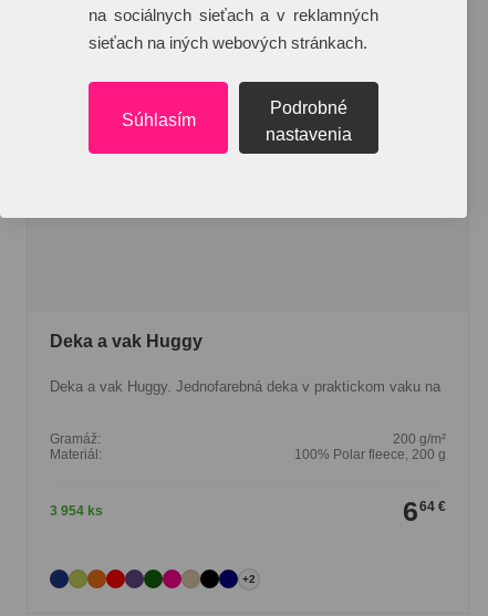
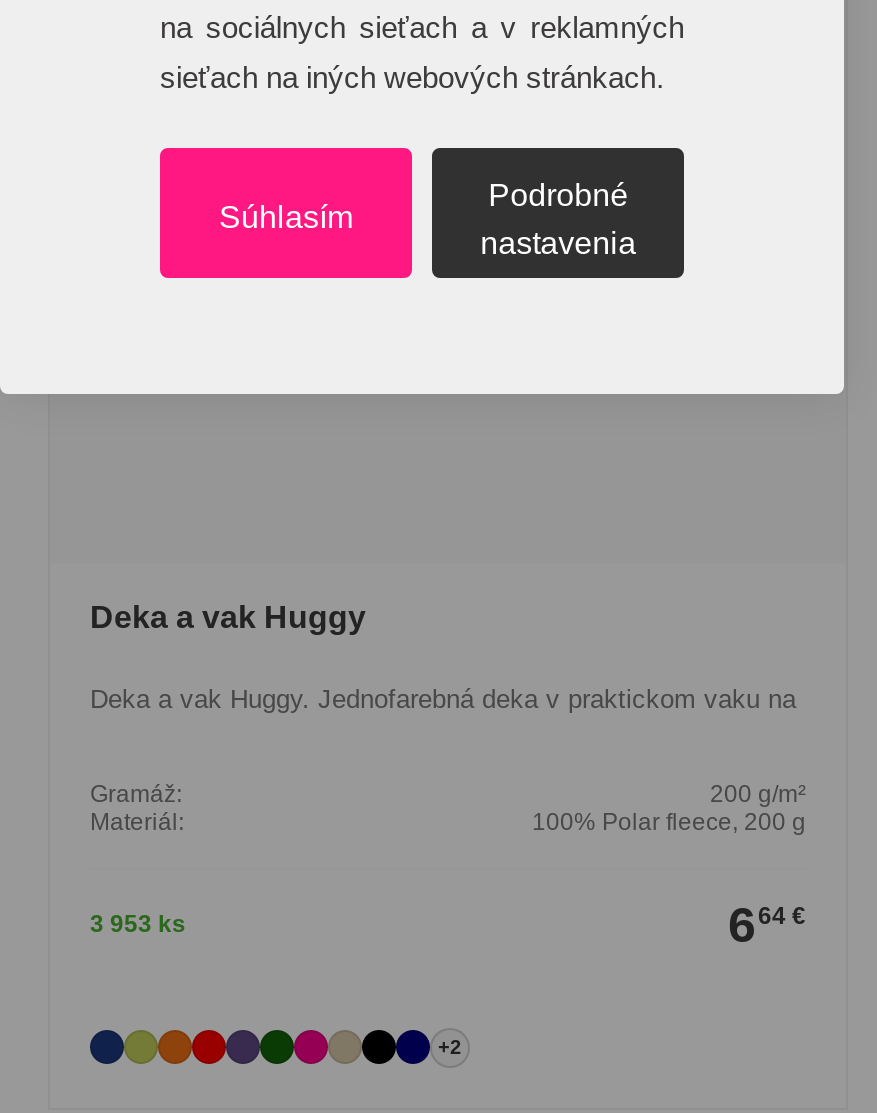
[50,503,103,519] 3 954 ks -> [90,910,186,938] 3 953 ks

